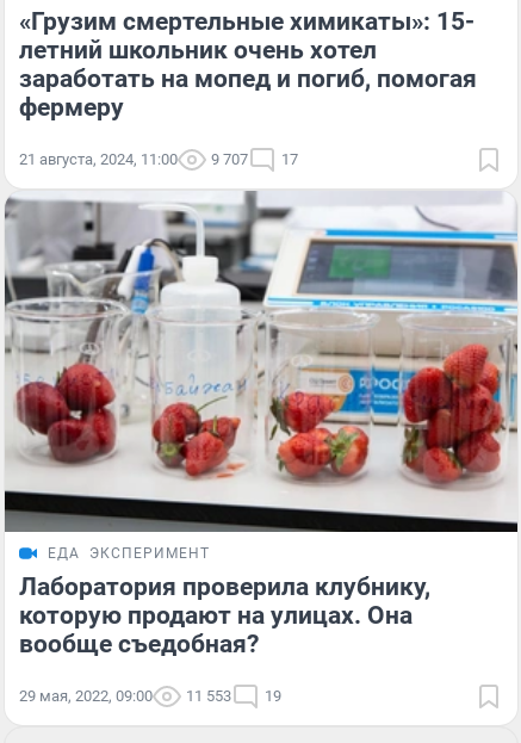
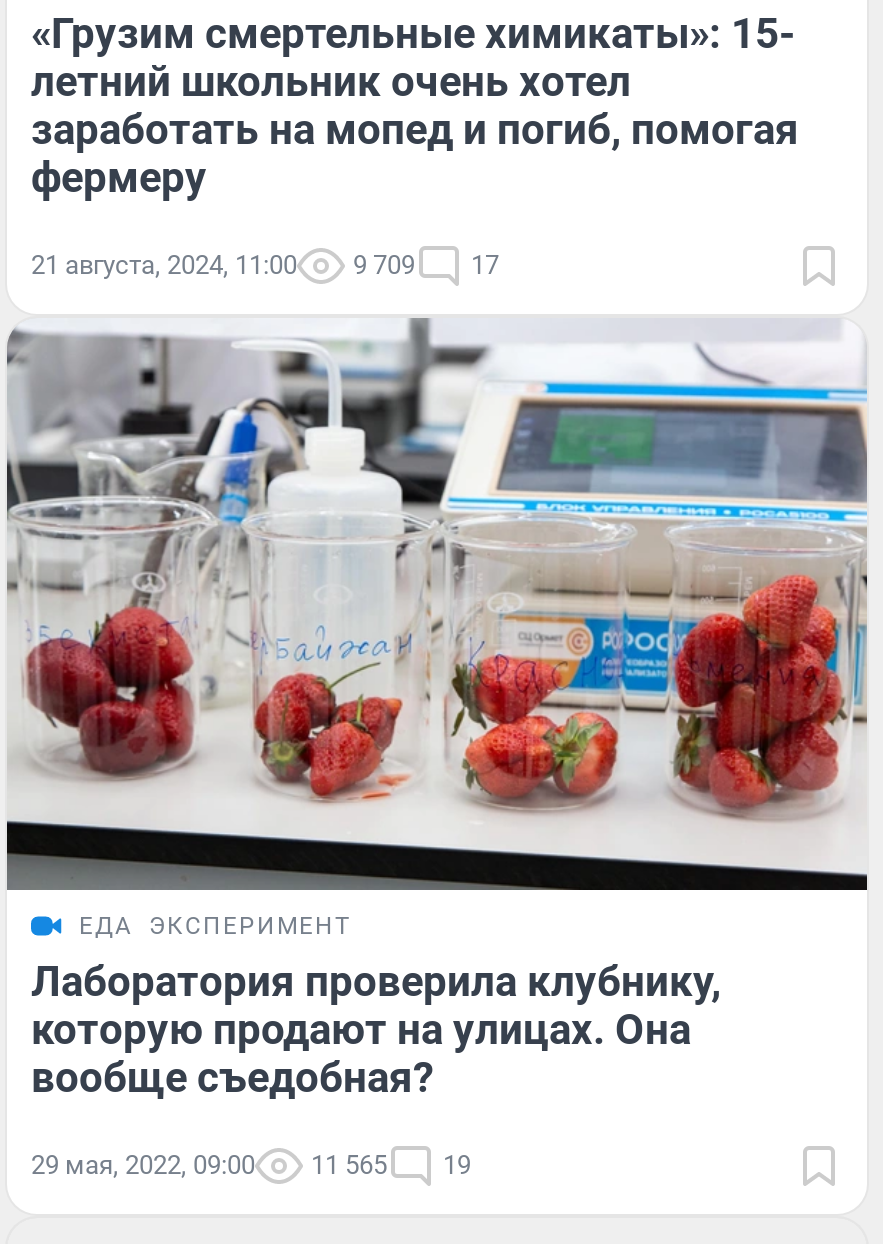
[19,150,298,168] 21 августа, 2024, 11:00 9 707 17 -> [31,249,499,279] 21 августа, 2024, 11:00 9 709 17
[19,687,281,705] 29 мая, 2022, 09:00 11 553 19 -> [31,1151,471,1181] 29 мая, 2022, 09:00 11 565 19

